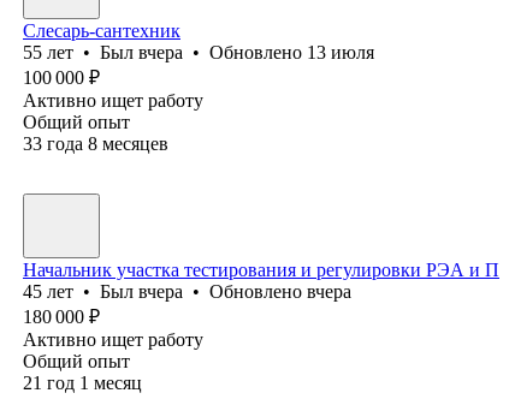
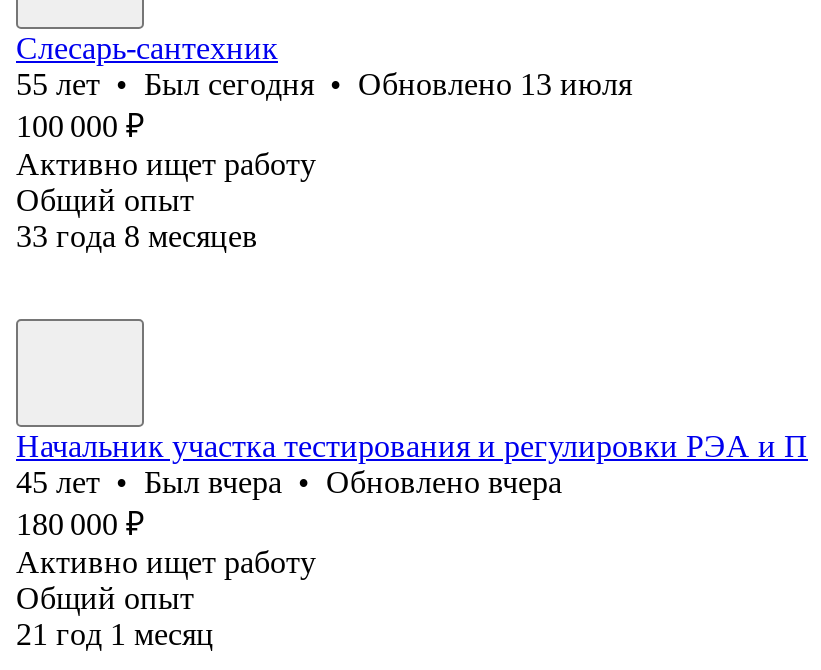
[23,42,374,62] 55 лет • Был вчера • Обновлено 13 июля -> [16,67,632,101] 55 лет • Был сегодня • Обновлено 13 июля

